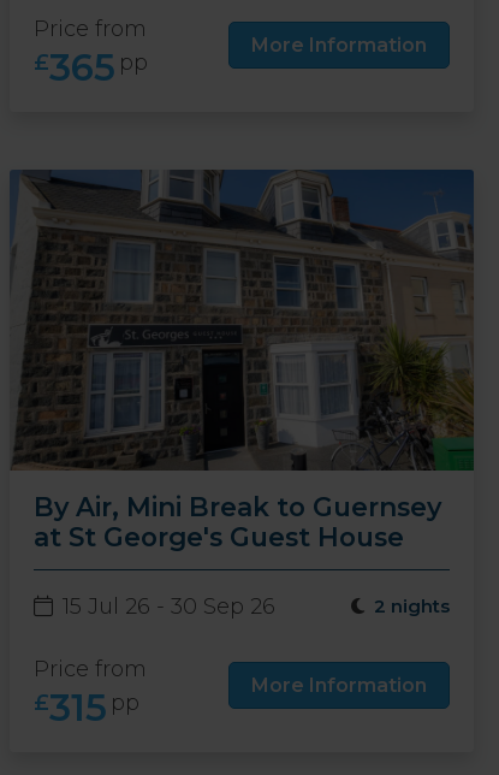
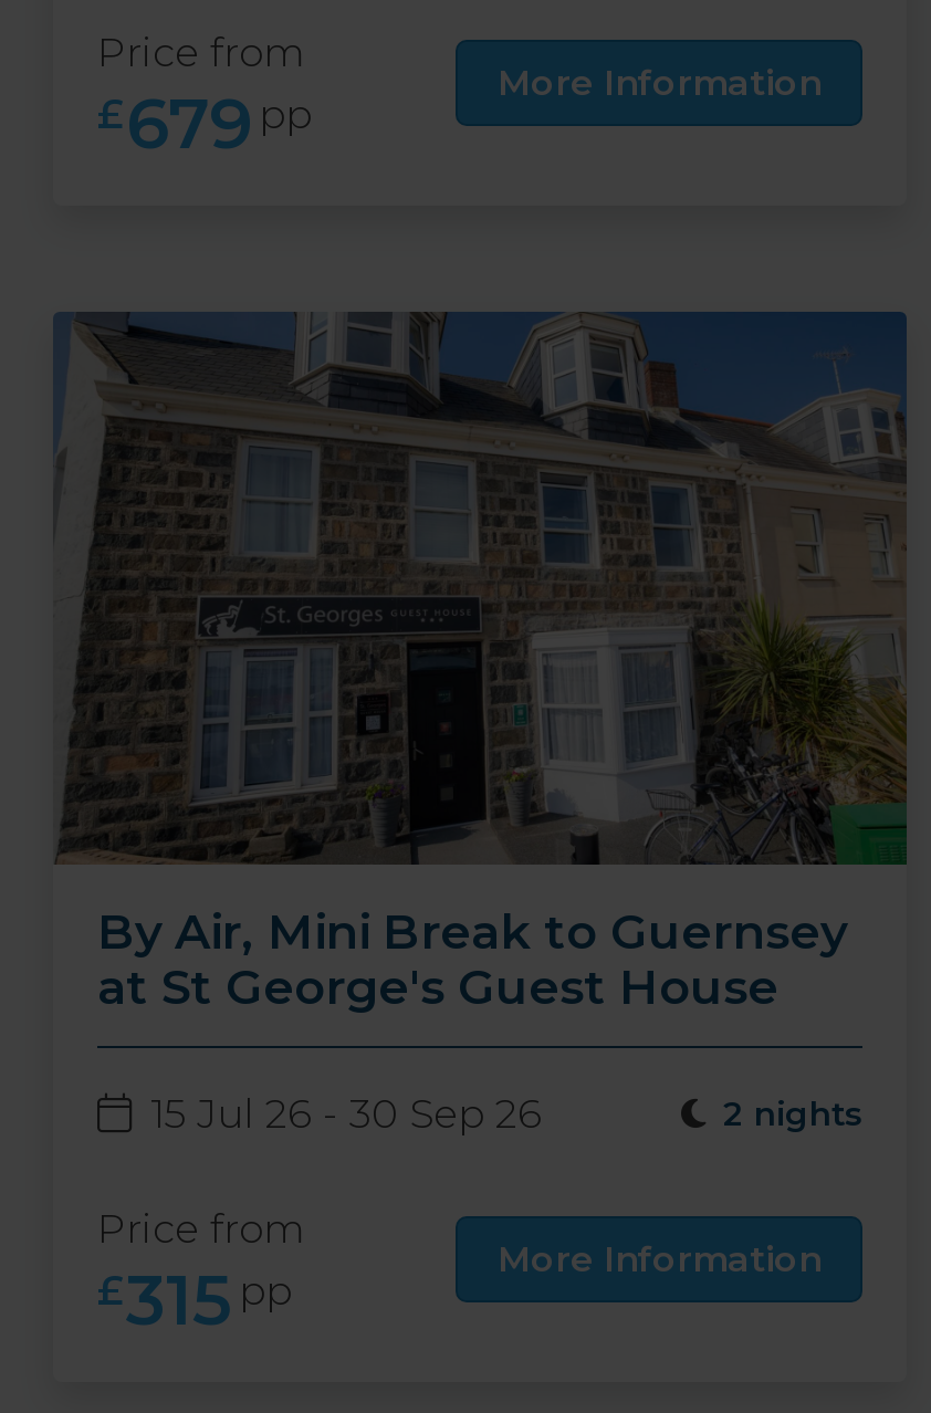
[34,45,148,90] £365 pp -> [97,82,312,166] £679 pp

